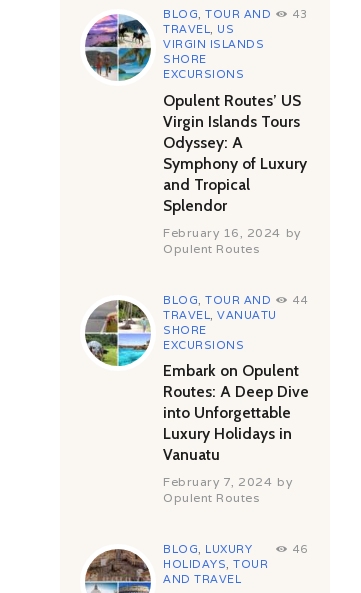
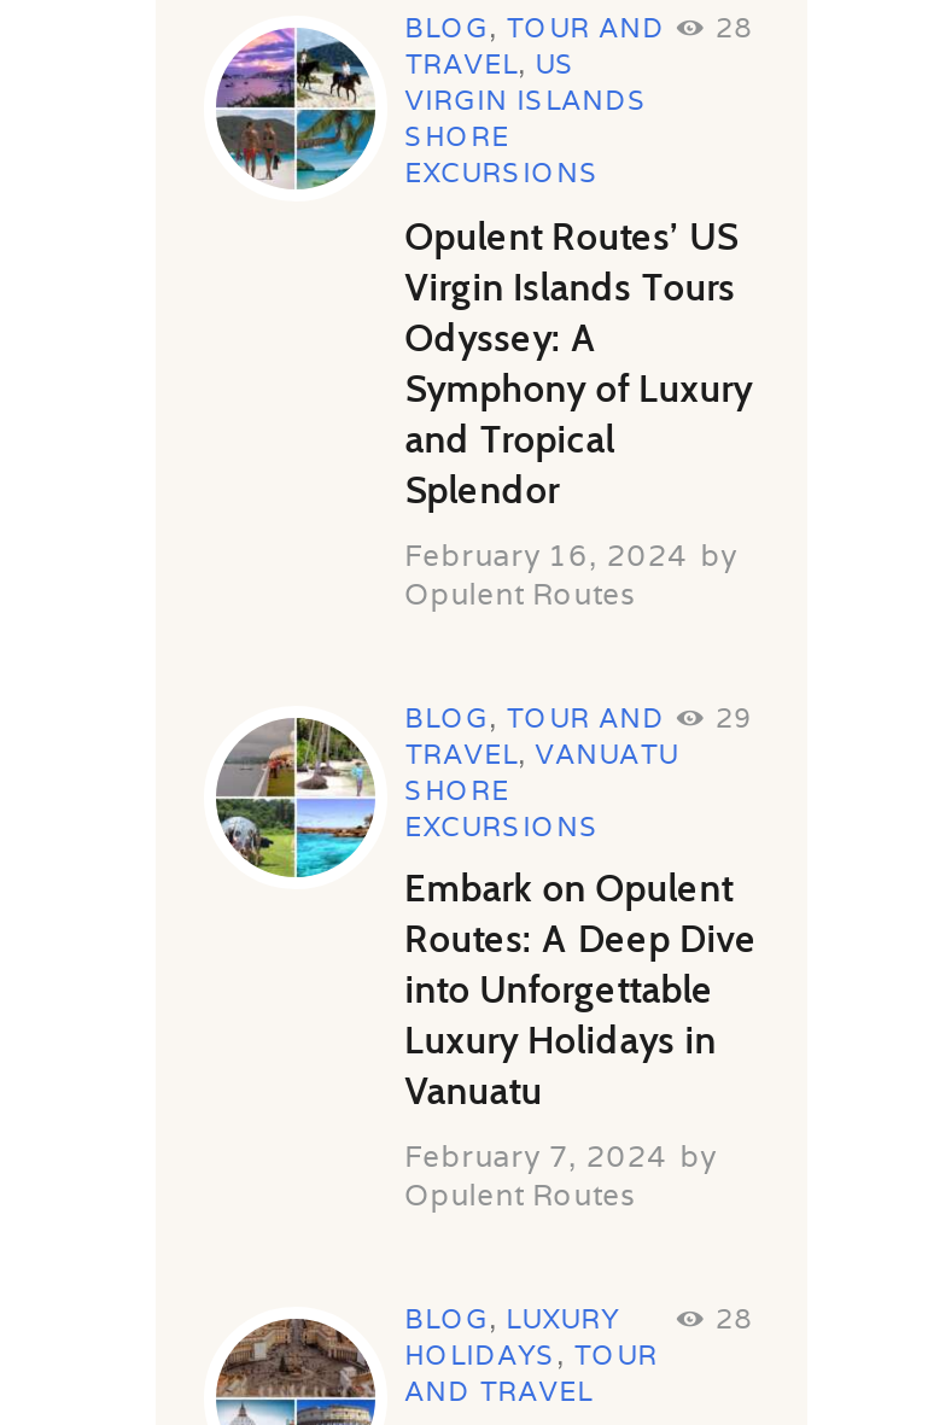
[163,7,307,21] BLOG, TOUR AND 43 -> [405,12,752,45] BLOG, TOUR AND 28
[163,293,307,307] BLOG, TOUR AND 44 -> [405,700,752,734] BLOG, TOUR AND 29
[292,542,307,556] 46 -> [716,1302,752,1336] 28

